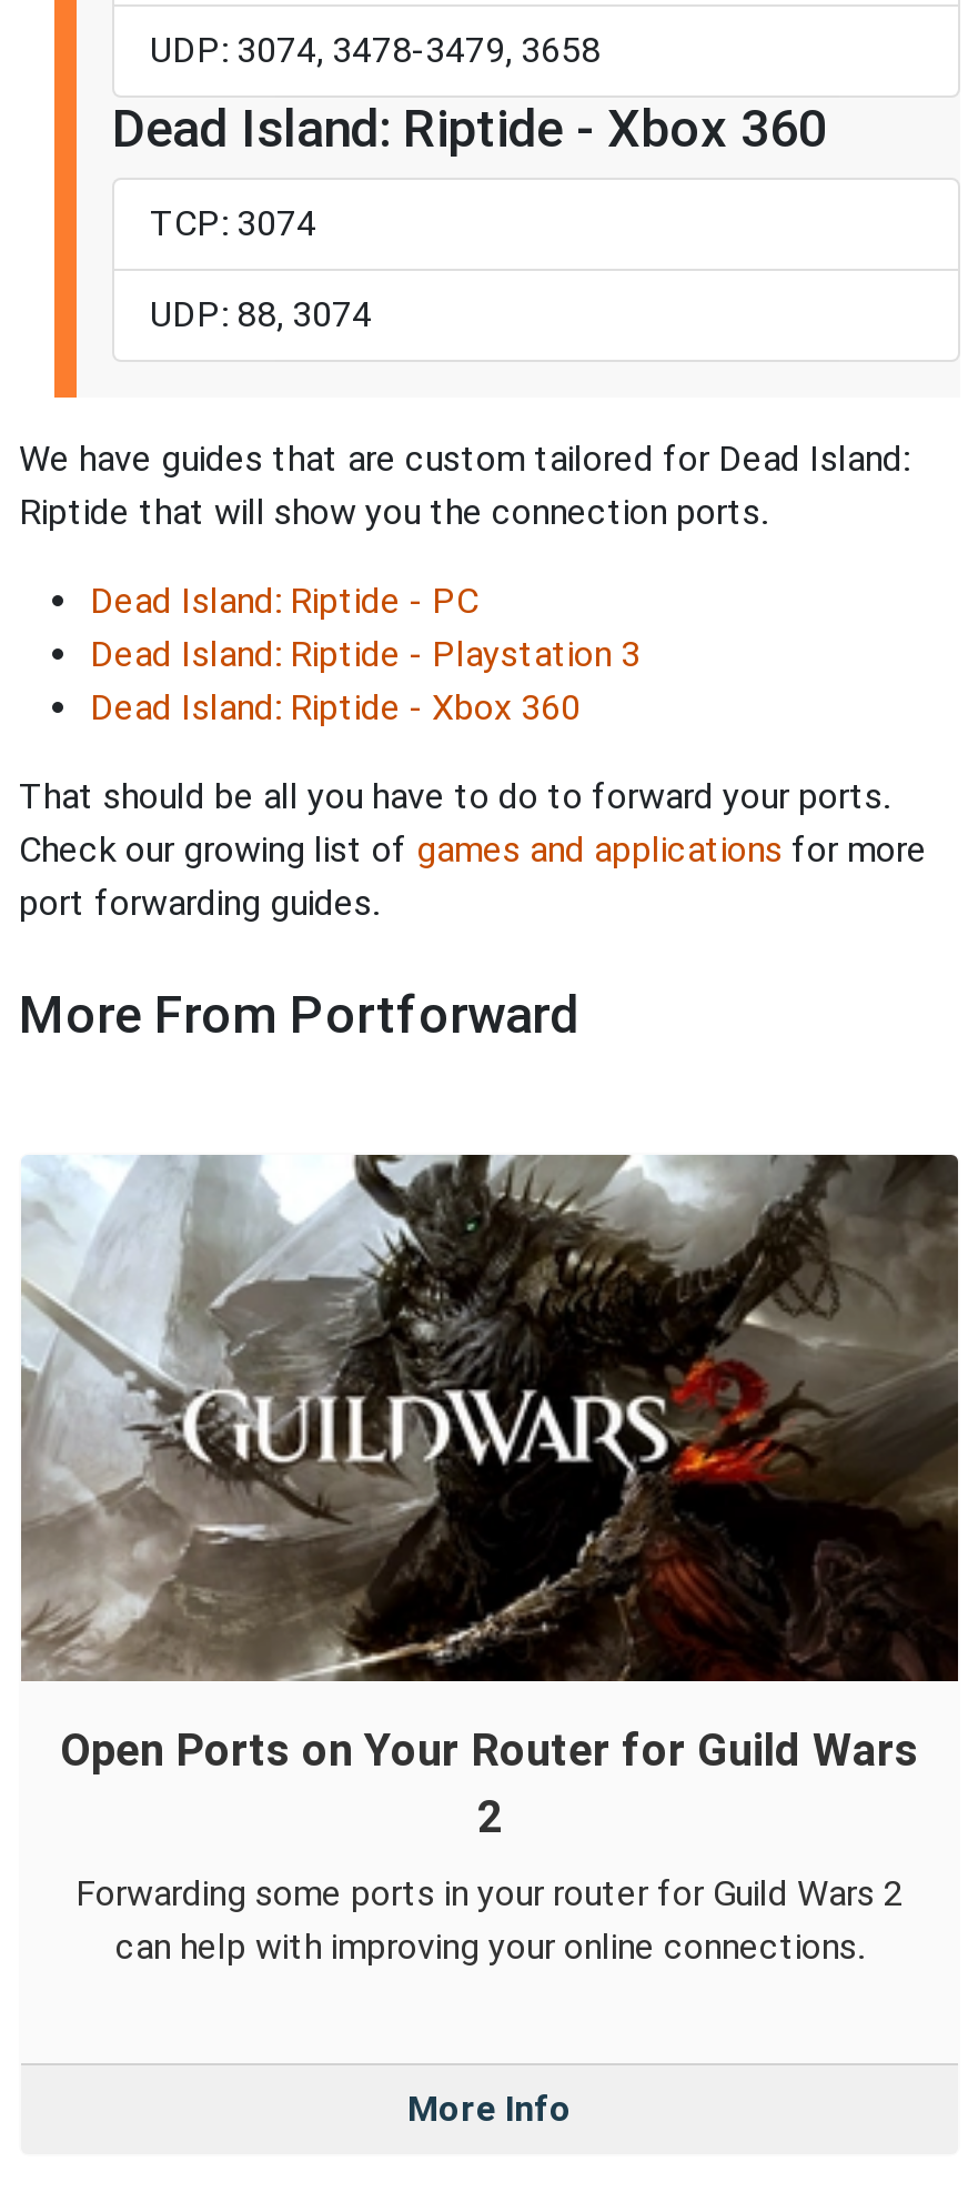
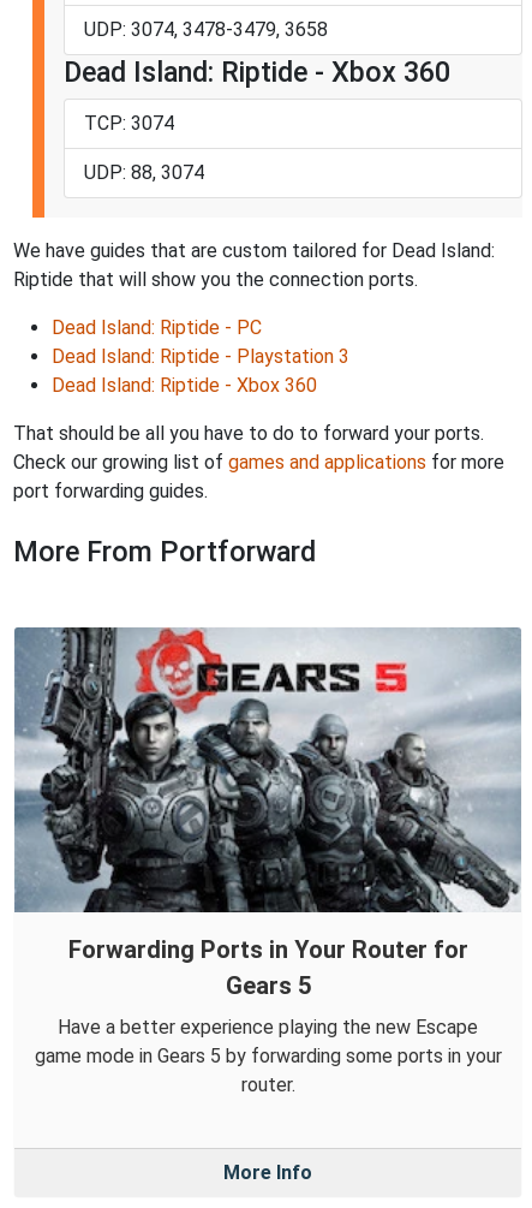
[21,1153,960,1842] [image] | Open Ports on Your Router for Guild Wars | 2 -> [13,626,521,999] [image] | Forwarding Ports in Your Router for | Gears 5
[75,1871,904,1967] Forwarding some ports in your router for Guild Wars 2 | can help with improving your online connections. -> [34,1015,501,1096] Have a better experience playing the new Escape | game mode in Gears 5 by forwarding some ports in your | router.

